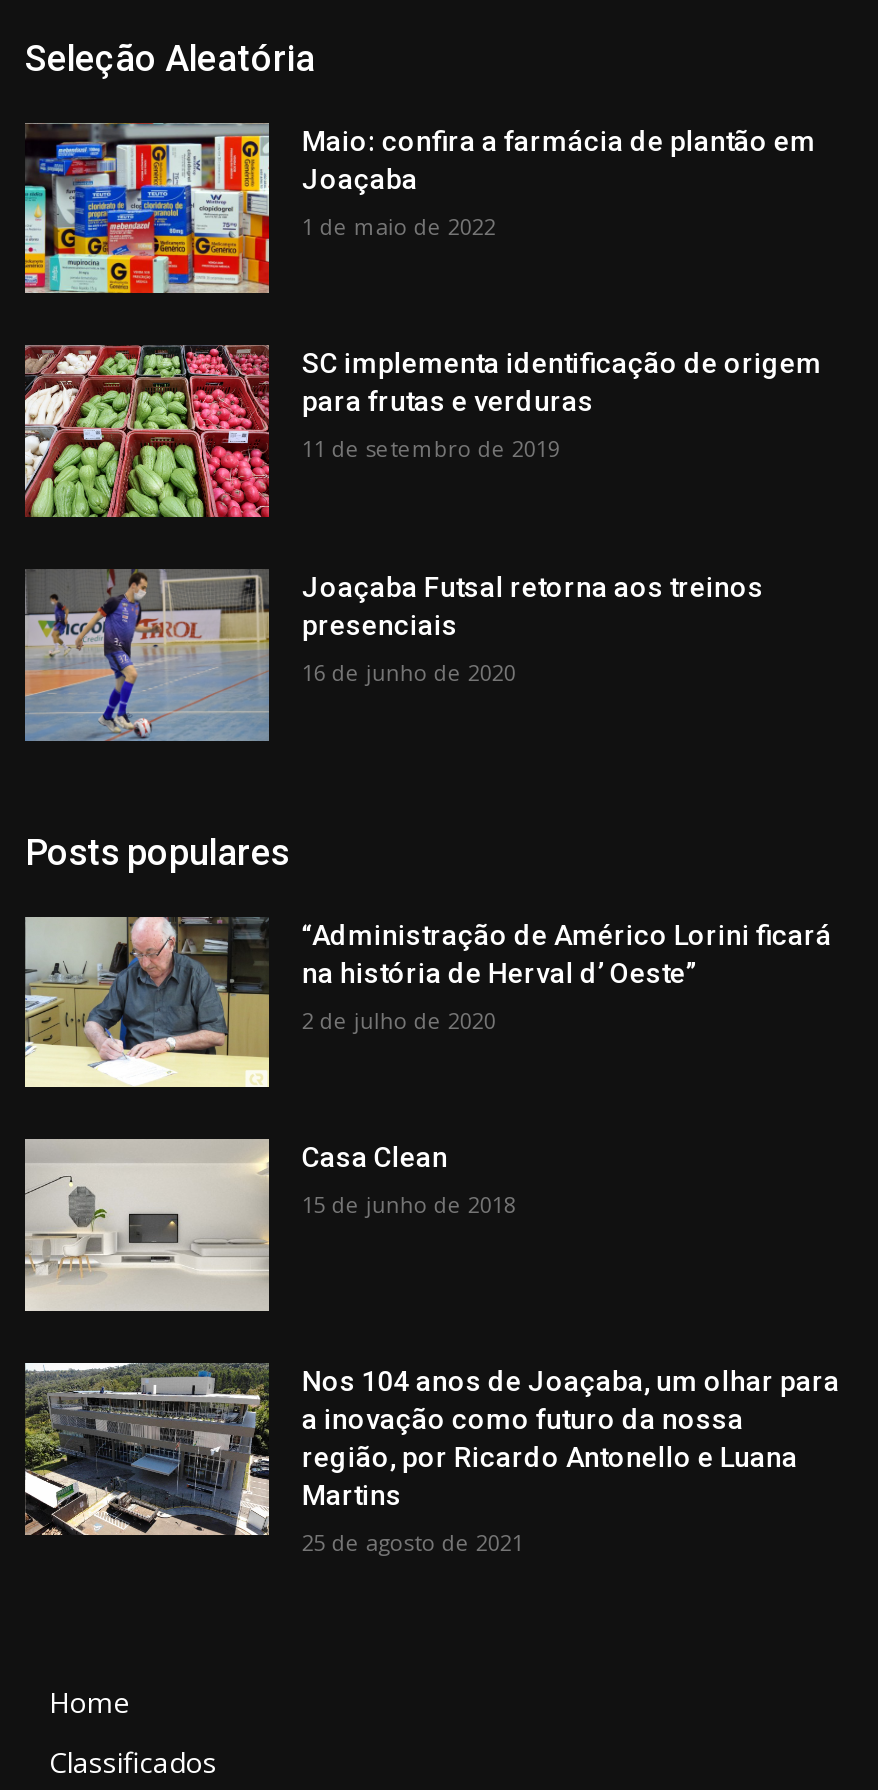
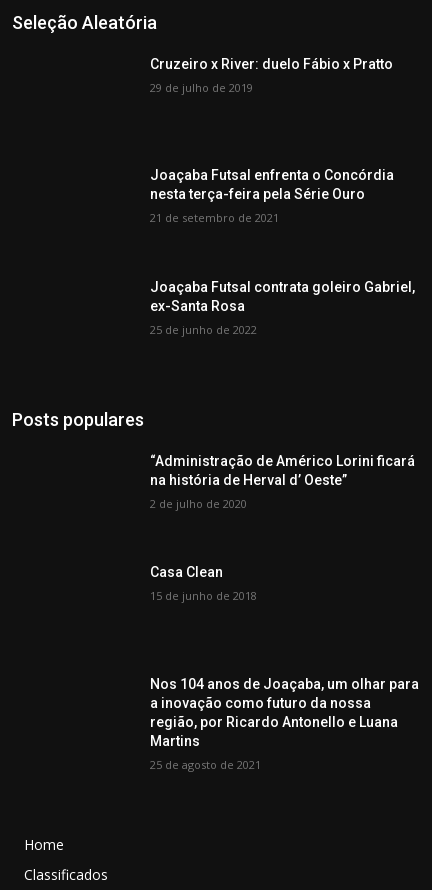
[23,121,271,295] [image] -> none
[302,124,816,194] Maio: confira a farmácia de plantão em | Joaçaba -> [150,56,393,72] Cruzeiro x River: duelo Fábio x Pratto
[302,210,496,240] 1 de maio de 2022 -> [150,80,253,95] 29 de julho de 2019
[23,343,271,519] [image] -> none
[302,347,822,417] SC implementa identificação de origem | para frutas e verduras -> [150,167,394,202] Joaçaba Futsal enfrenta o Concórdia | nesta terça-feira pela Série Ouro
[302,433,560,463] 11 de setembro de 2019 -> [150,210,279,225] 21 de setembro de 2021
[23,567,271,743] [image] -> none
[302,571,764,641] Joaçaba Futsal retorna aos treinos | presenciais -> [150,279,415,314] Joaçaba Futsal contrata goleiro Gabriel, | ex-Santa Rosa
[302,657,516,687] 16 de junho de 2020 -> [150,322,257,337] 25 de junho de 2022
[23,915,271,1089] [image] -> none
[23,1137,271,1313] [image] -> none
[23,1361,271,1537] [image] -> none

